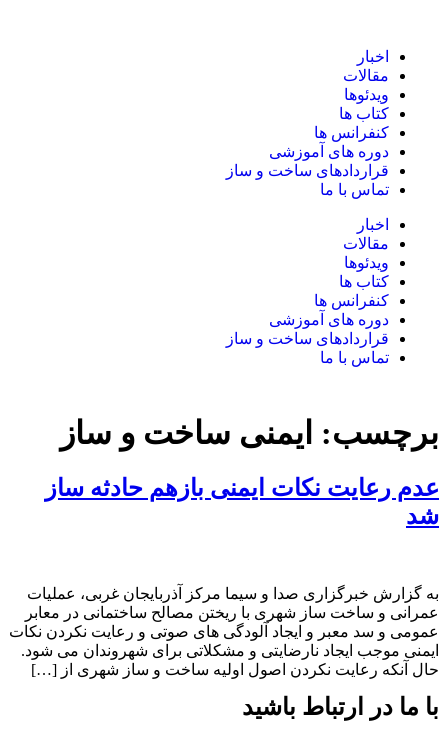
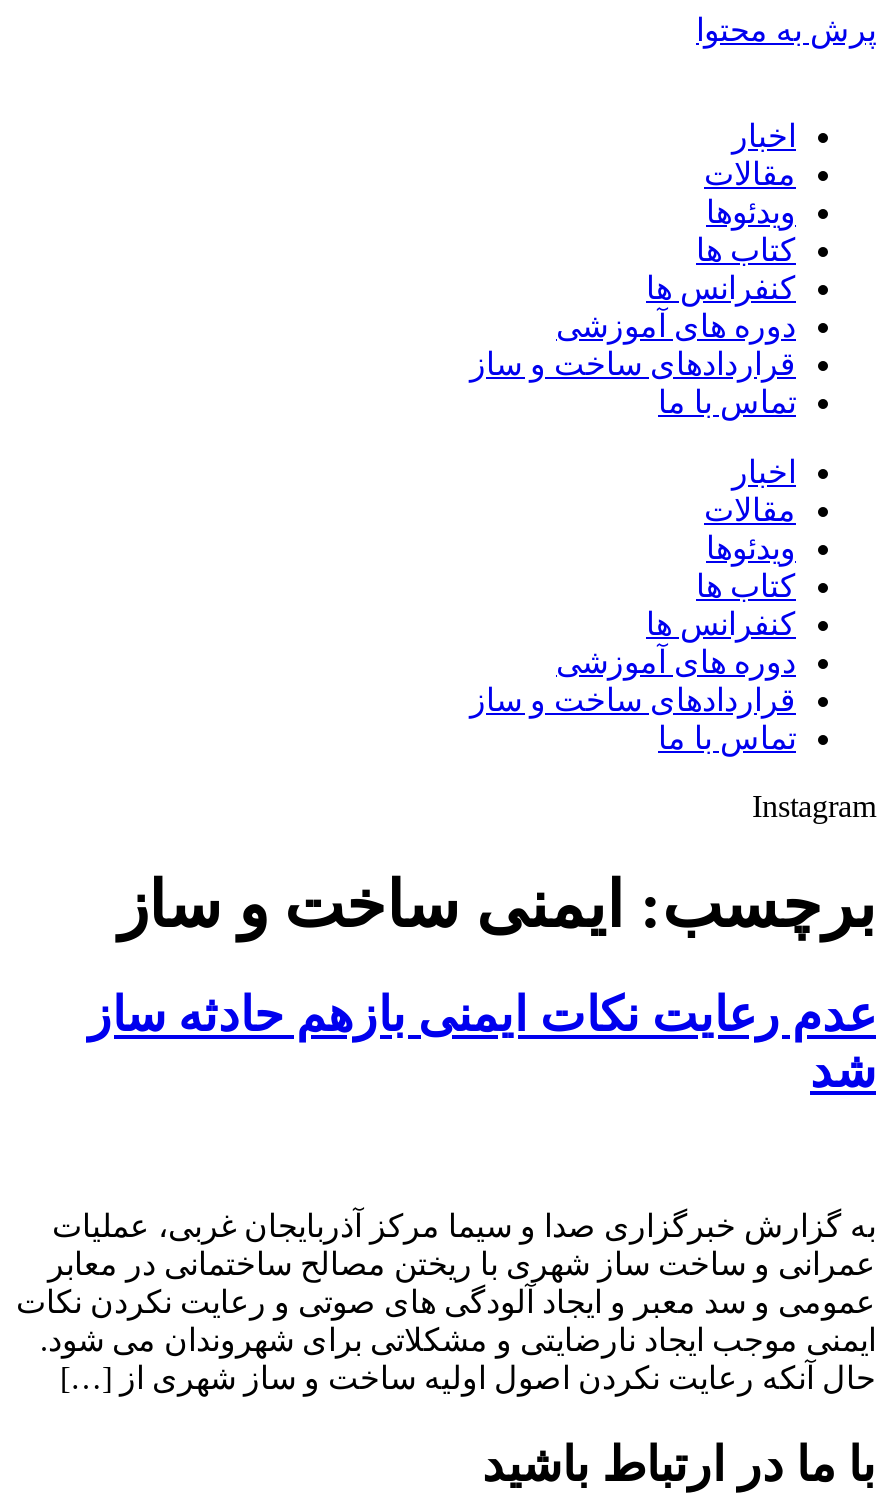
none -> [696,13,876,47] پرش به محتوا
none -> [752,789,876,823] Instagram

